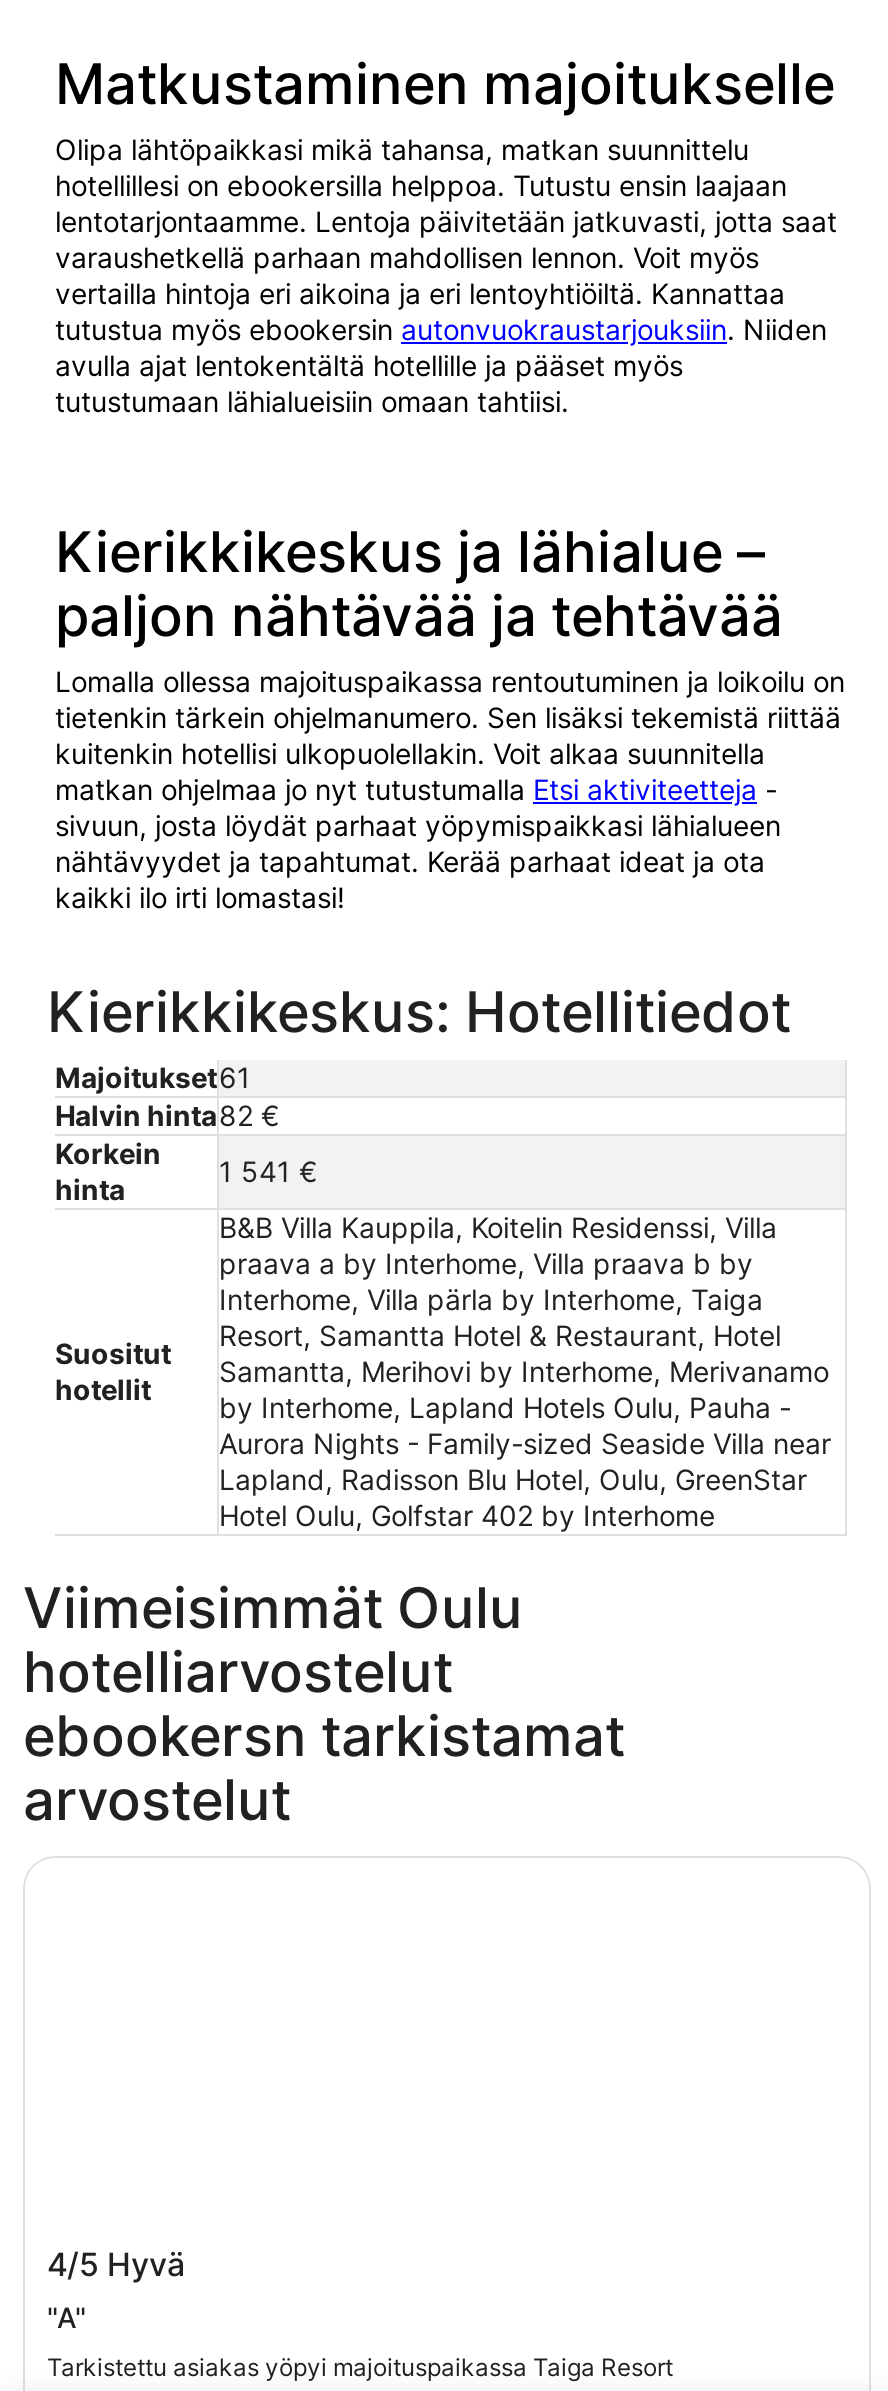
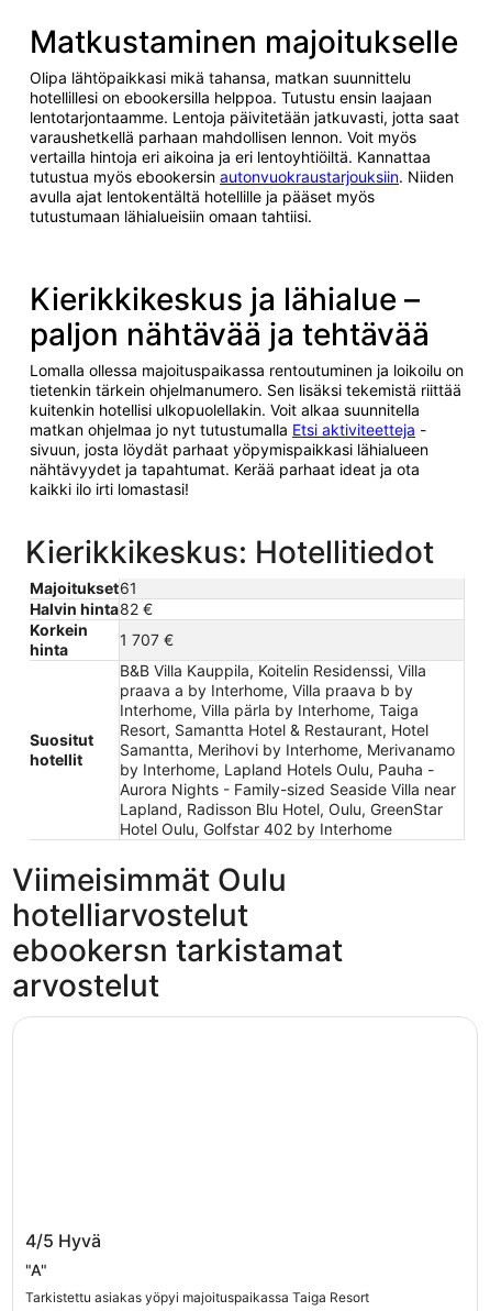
[219,1154,317,1188] 1 541 € -> [120,630,174,649] 1 707 €

